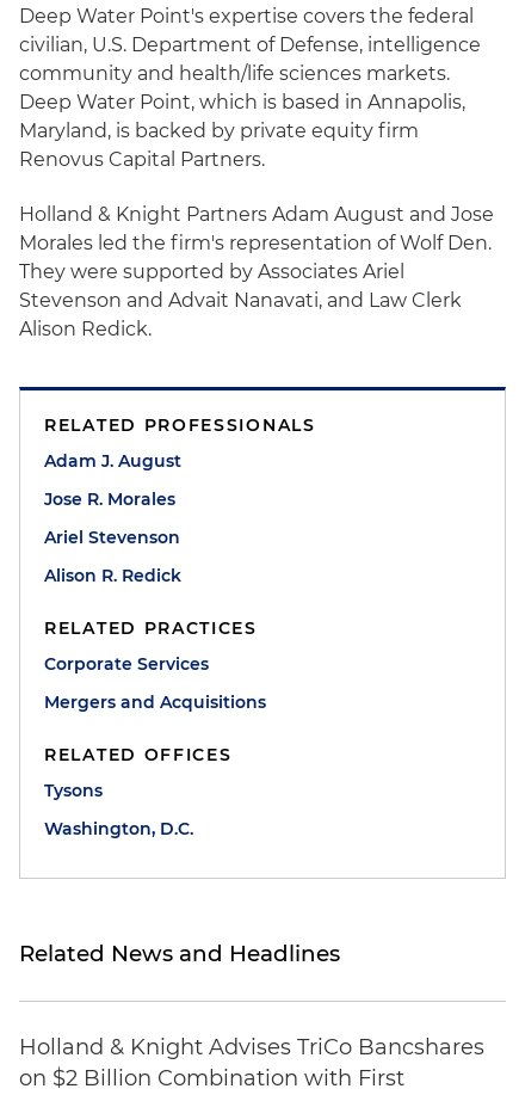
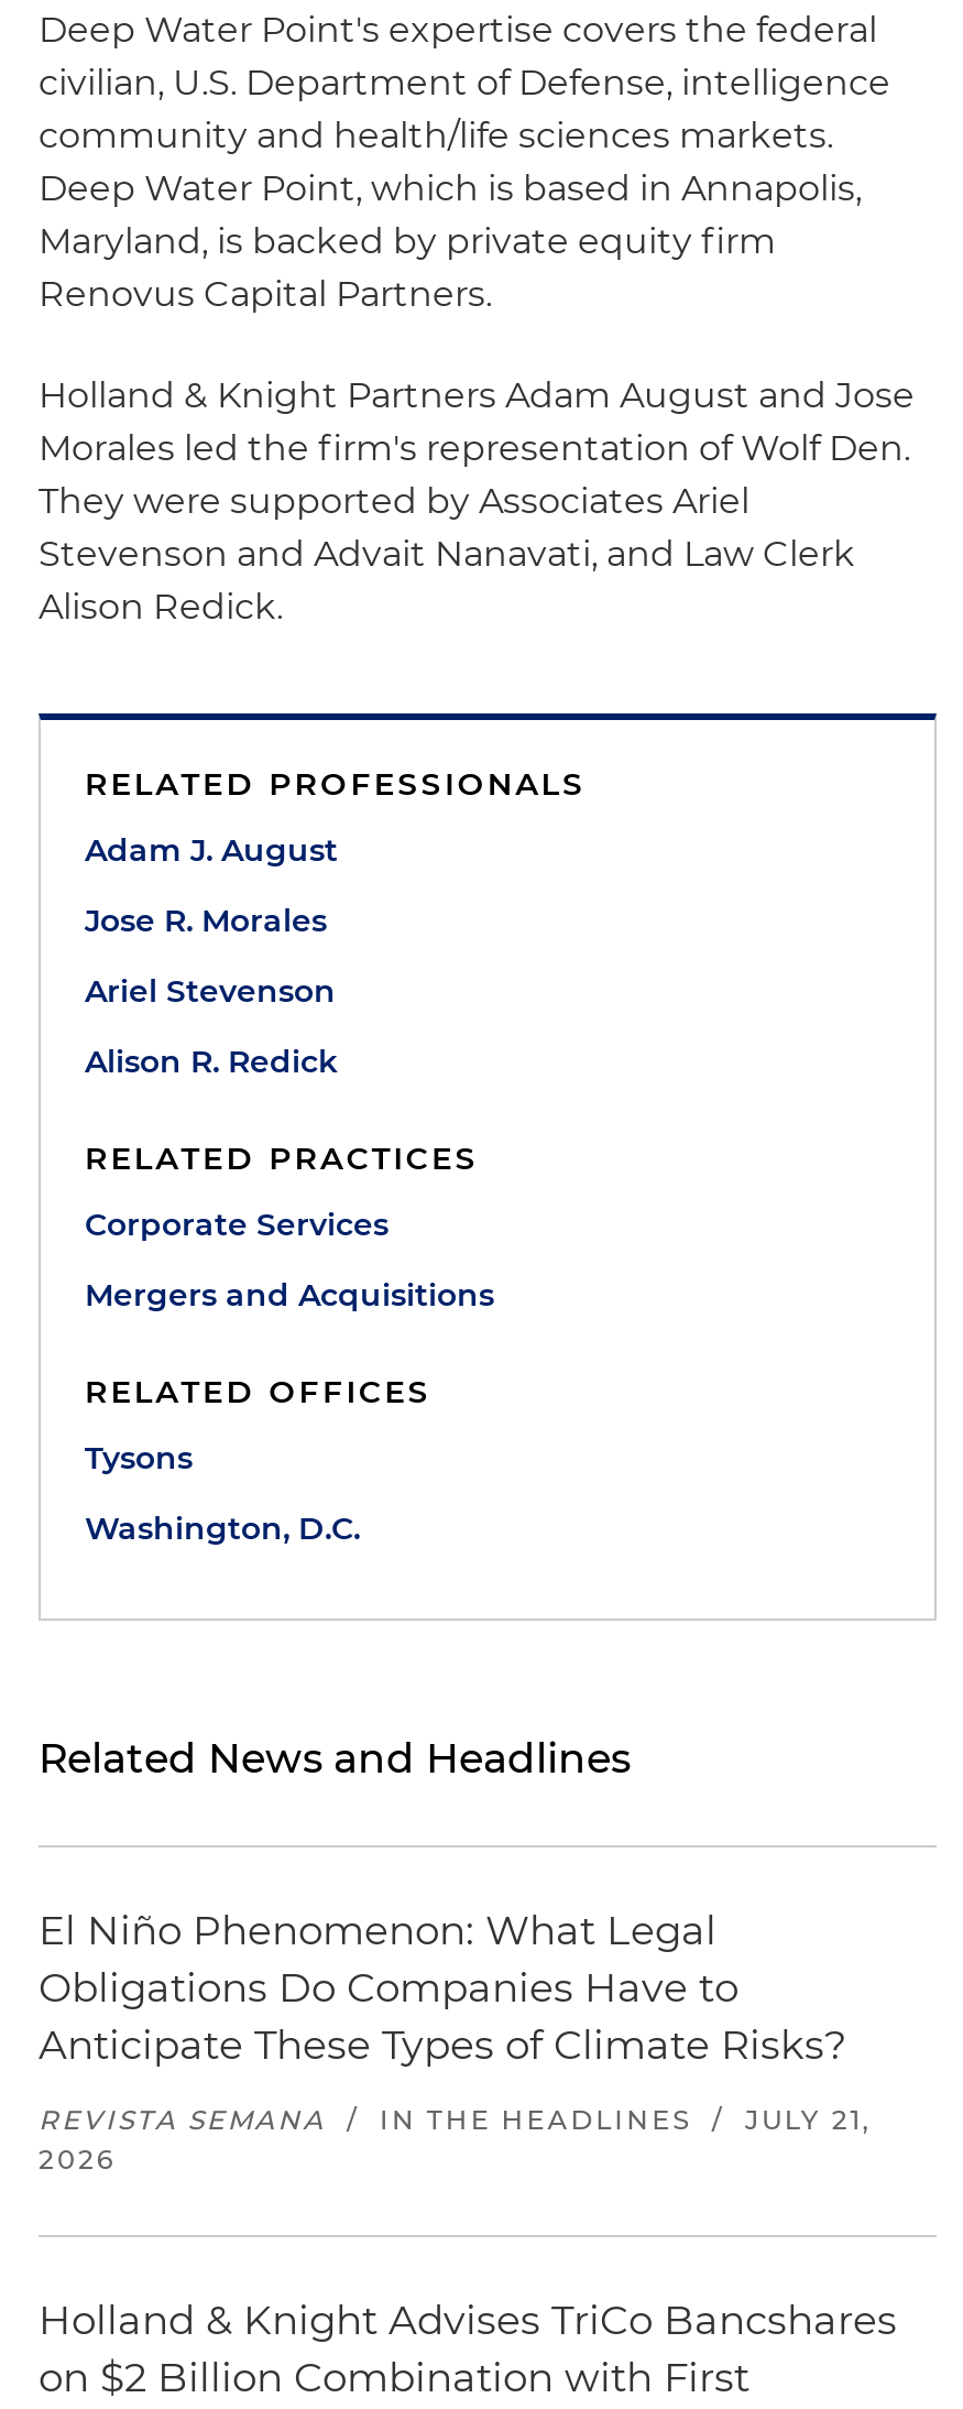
none -> [39,1907,872,2176] El Niño Phenomenon: What Legal | Obligations Do Companies Have to | Anticipate These Types of Climate Risks? | REVISTA SEMANA / IN THE HEADLINES / JULY 21, | 2026

